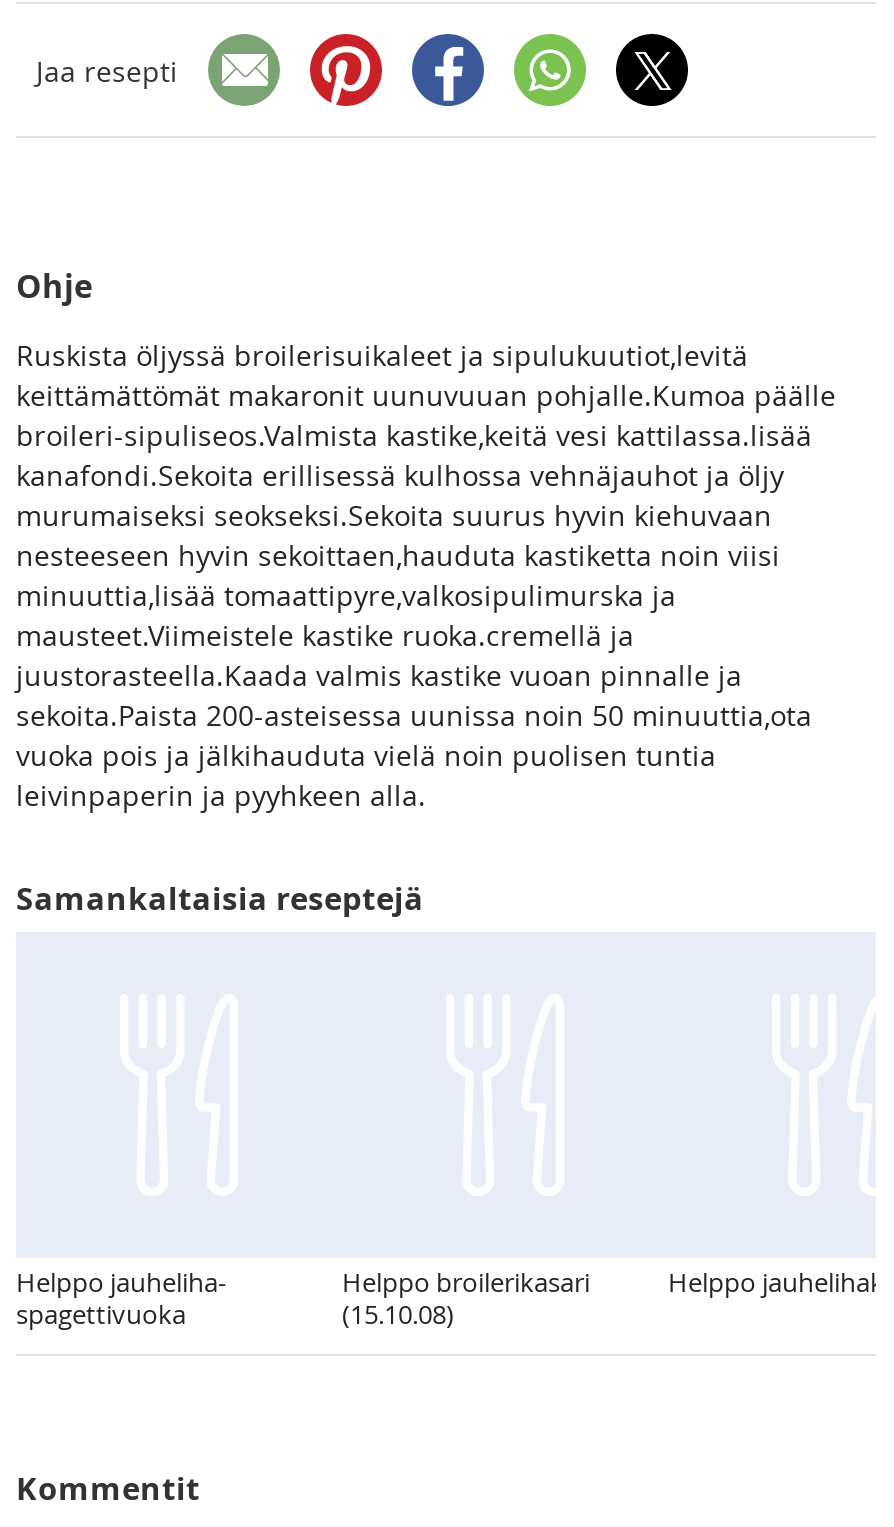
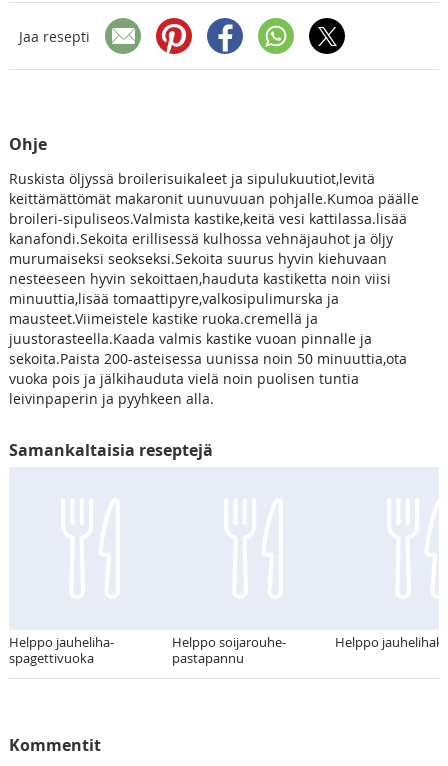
[342,1265,590,1333] Helppo broilerikasari | (15.10.08) -> [172,633,286,667] Helppo soijarouhe- | pastapannu

